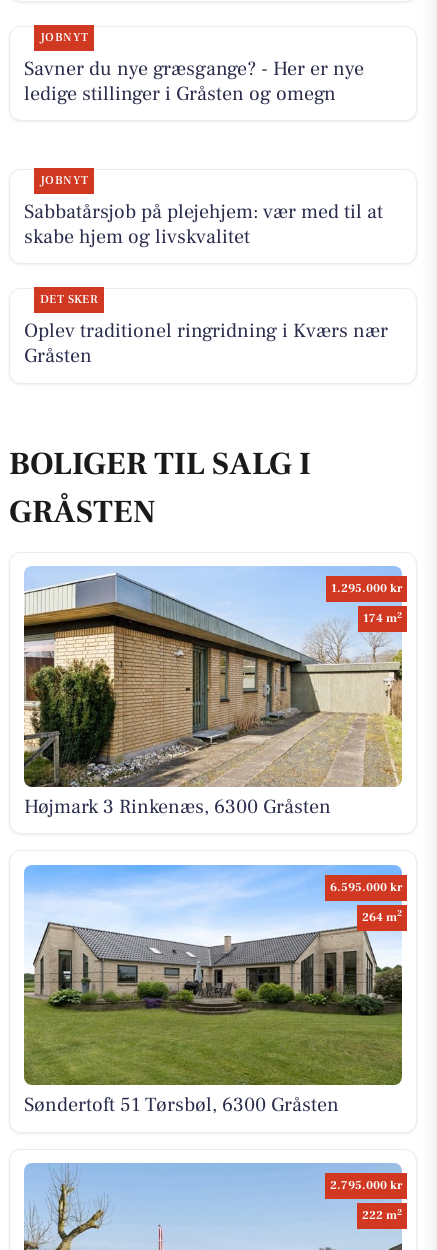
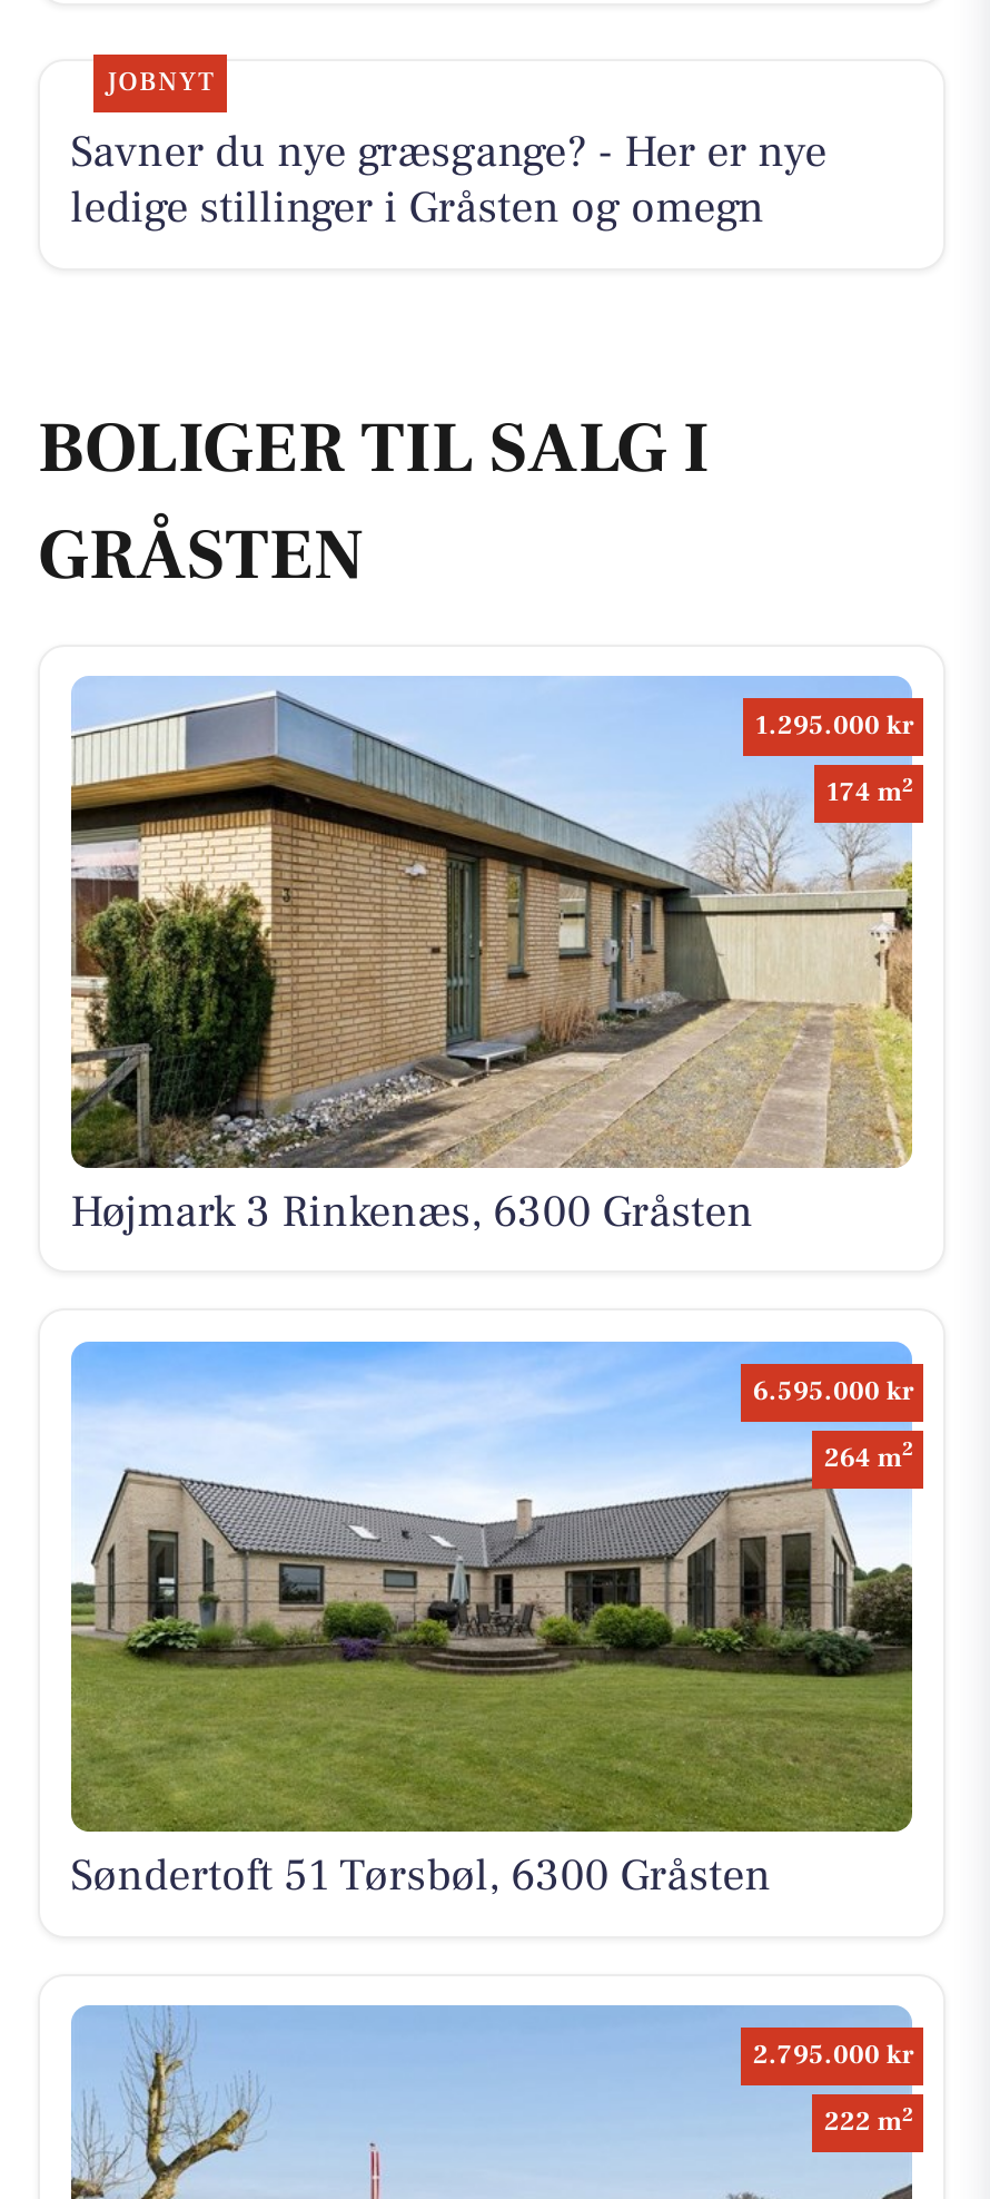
[24,173,388,369] JOBNYT | Sabbatårsjob på plejehjem: vær med til at | skabe hjem og livskvalitet | DET SKER | Oplev traditionel ringridning i Kværs nær | Gråsten -> none

